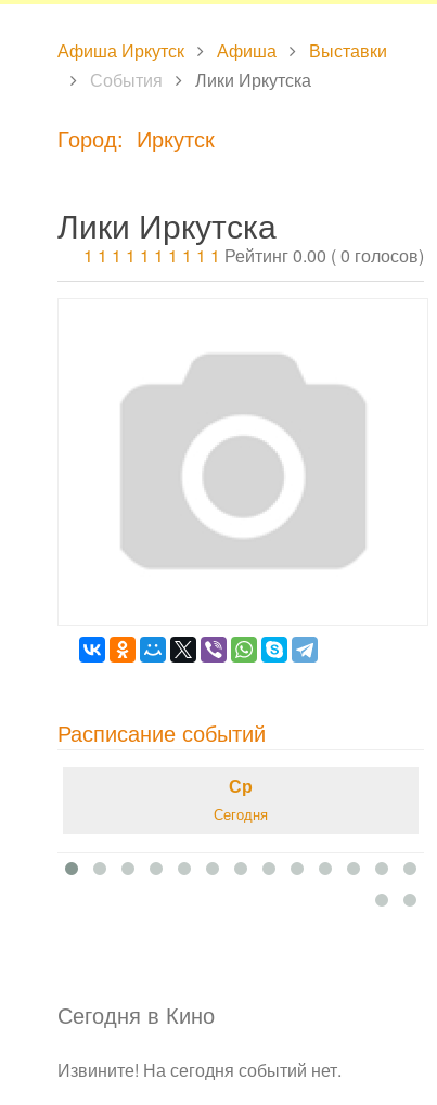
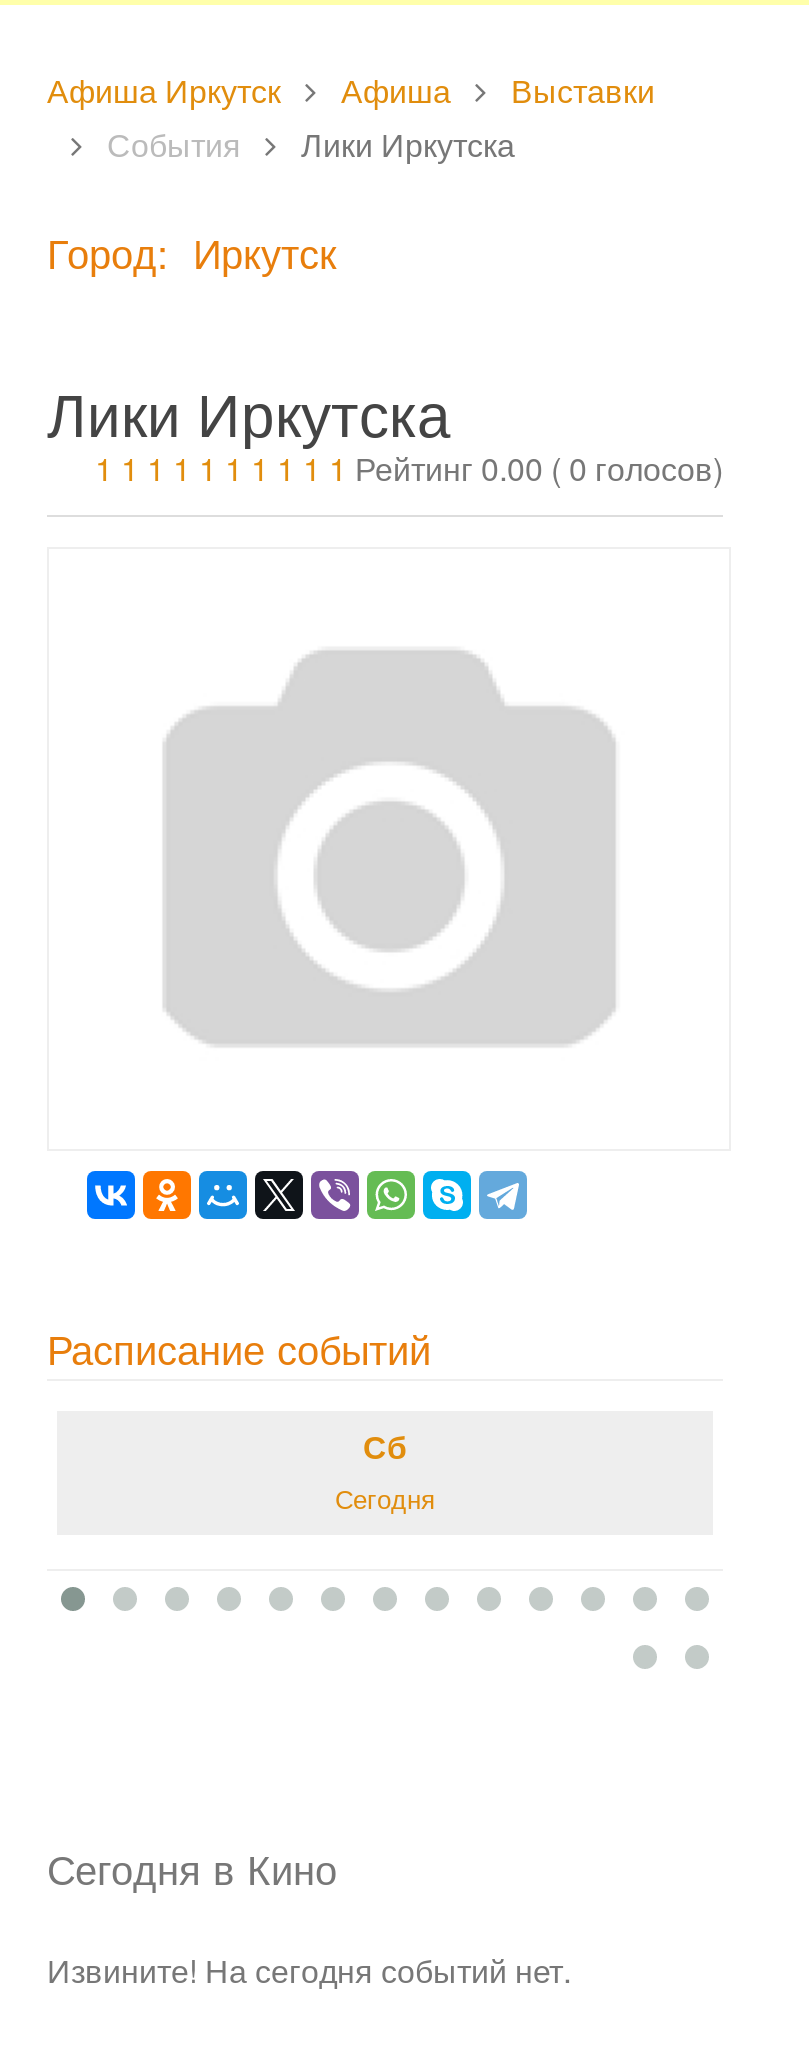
[229,773,253,798] Ср -> [363,1423,407,1469] Сб

